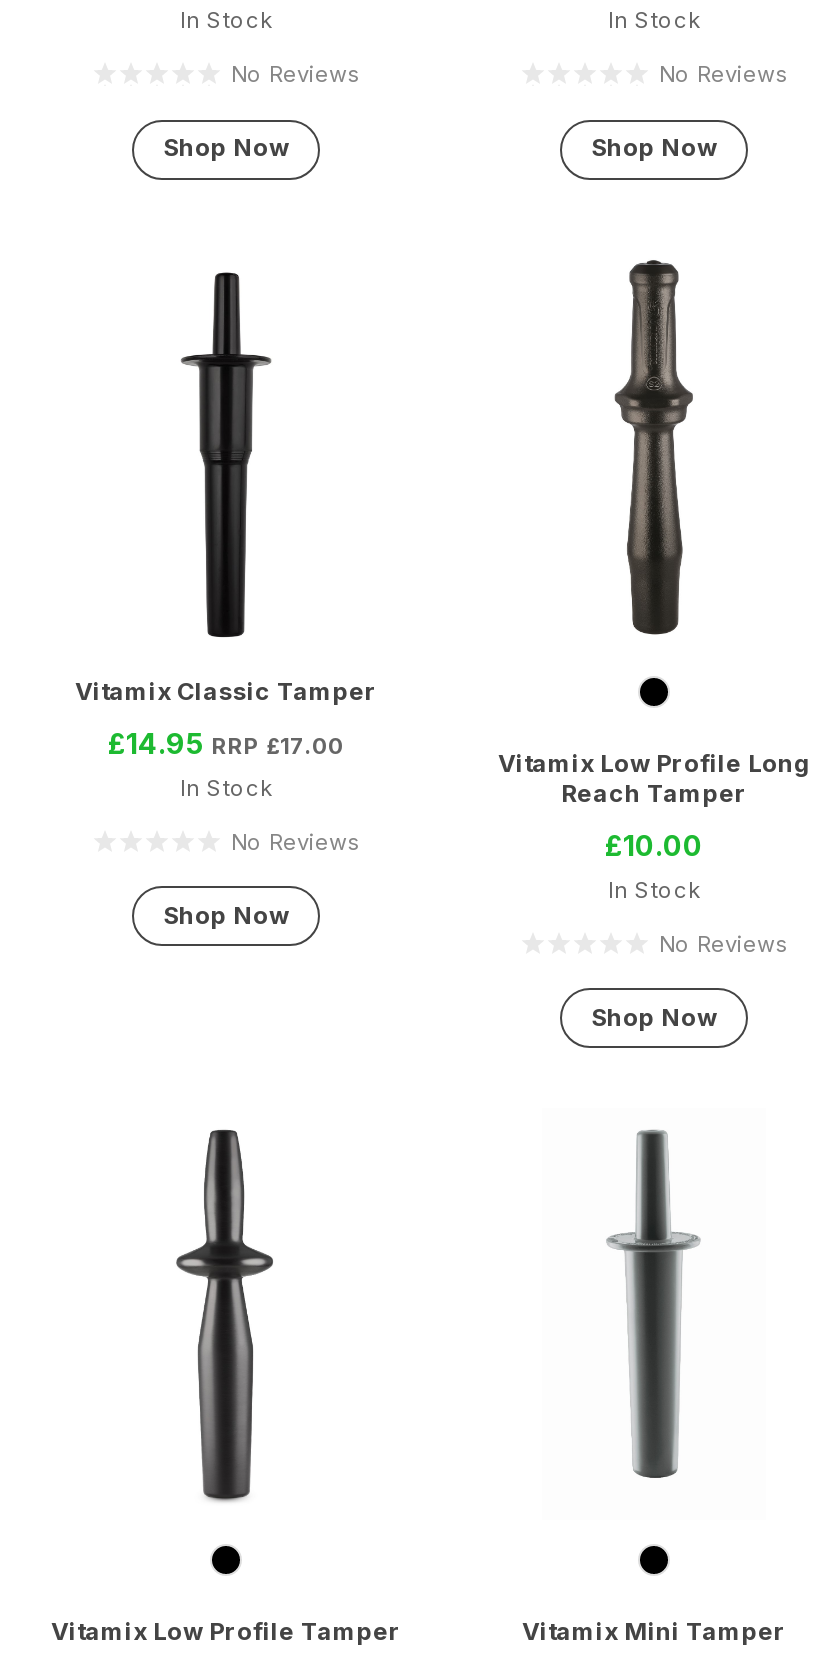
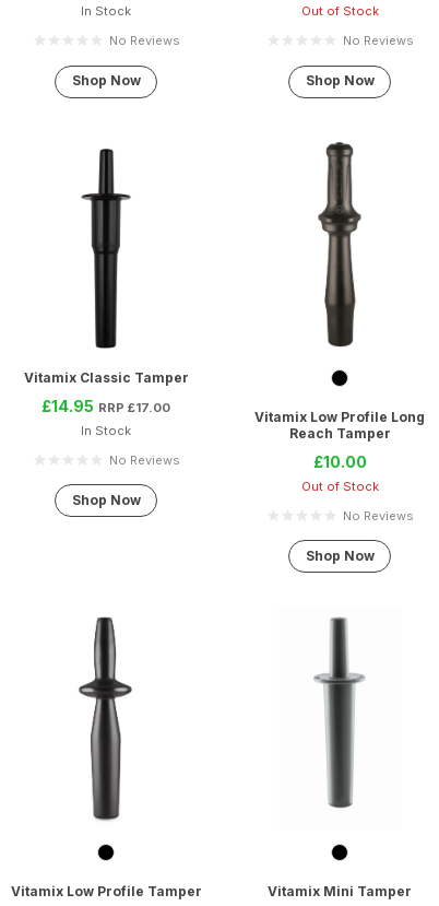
[608,6,700,34] In Stock -> [301,3,378,19] Out of Stock
[608,876,700,904] In Stock -> [301,478,378,494] Out of Stock

